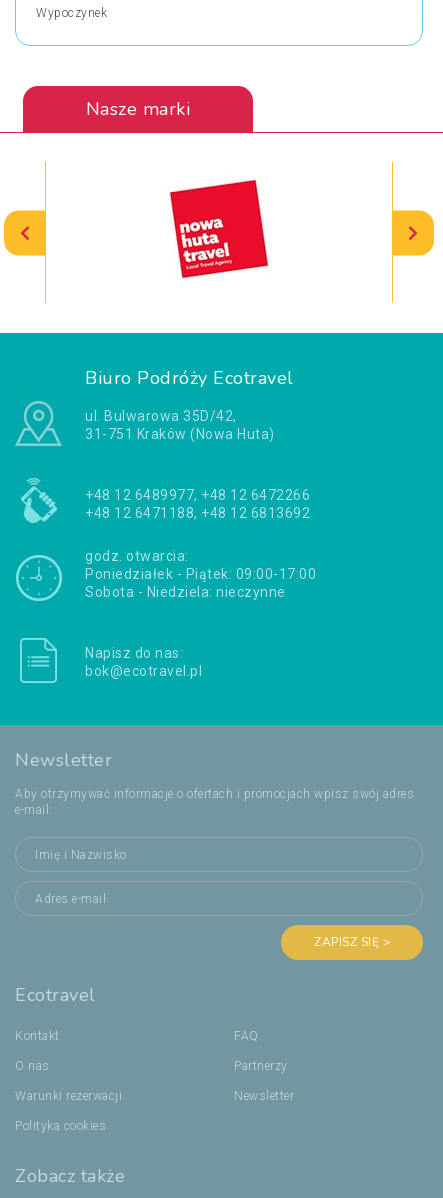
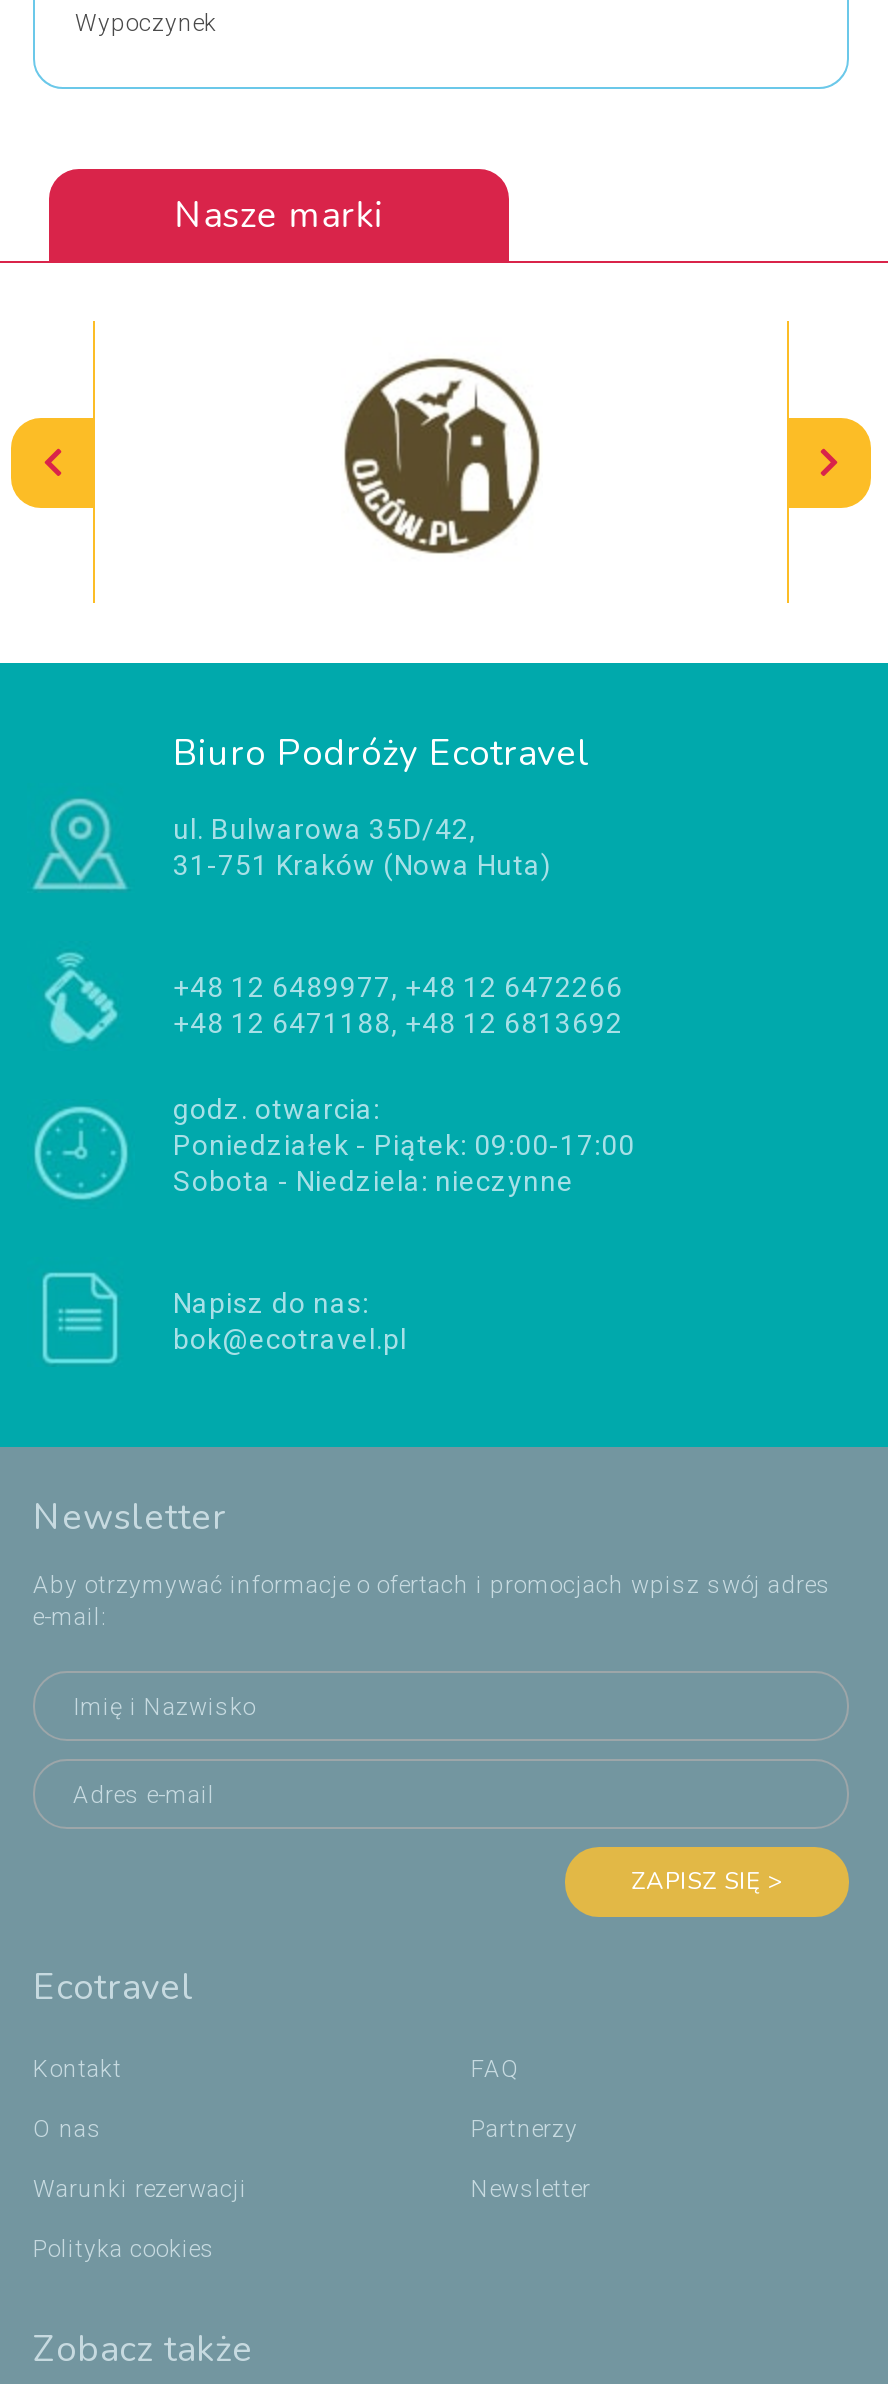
[169,179,269,279] [image] -> [343,357,541,555] [image]

